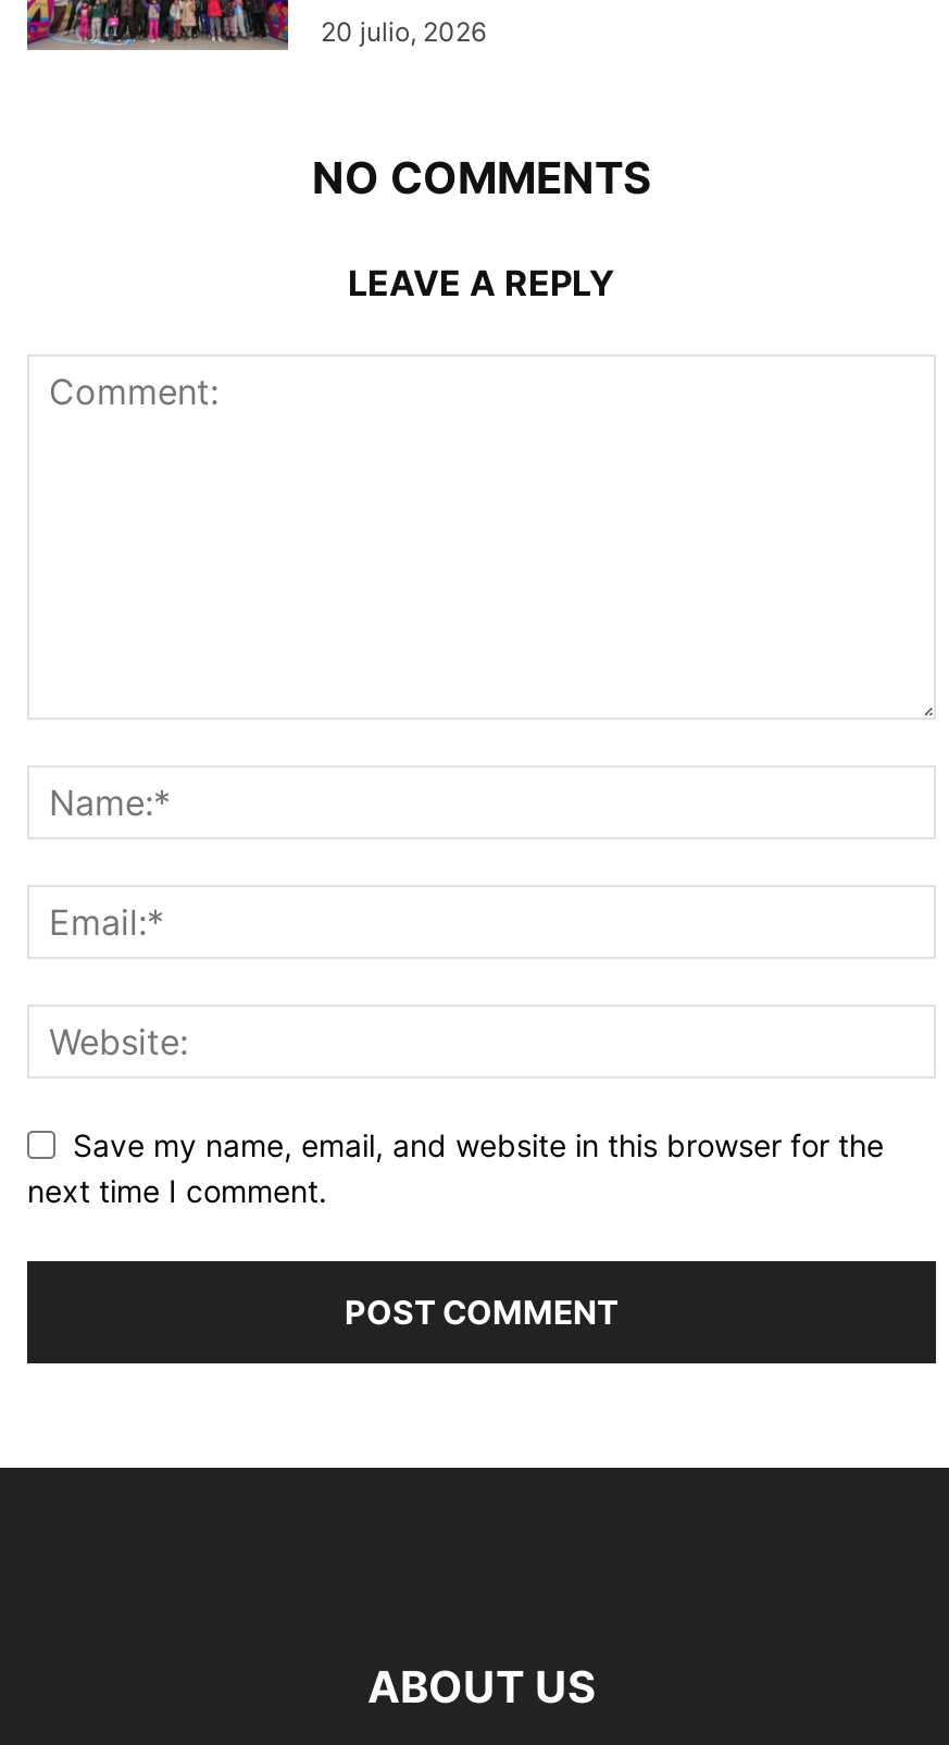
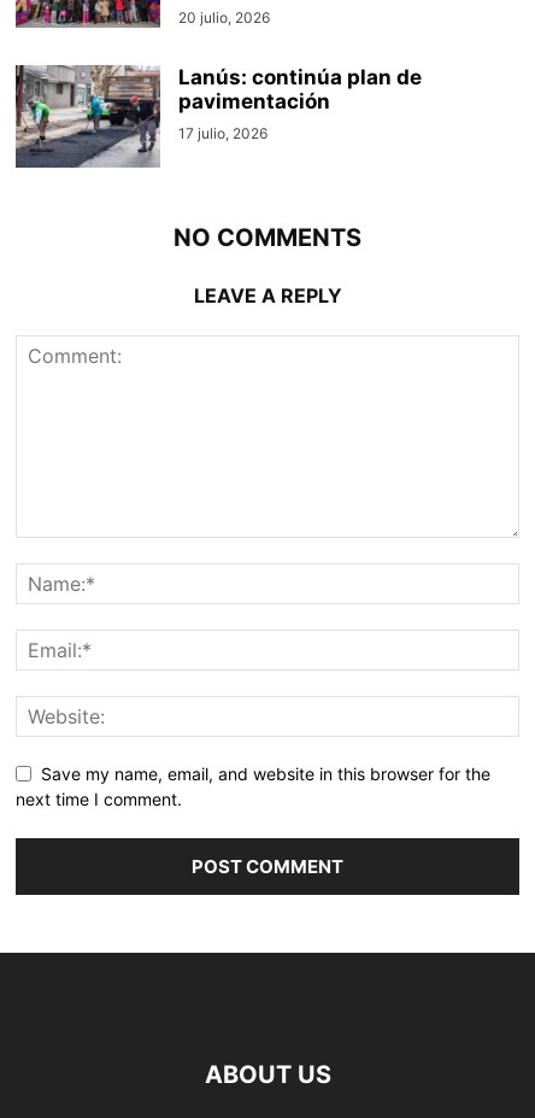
none -> [14,64,422,169] [image] | Lanús: continúa plan de | pavimentación | 17 julio, 2026

